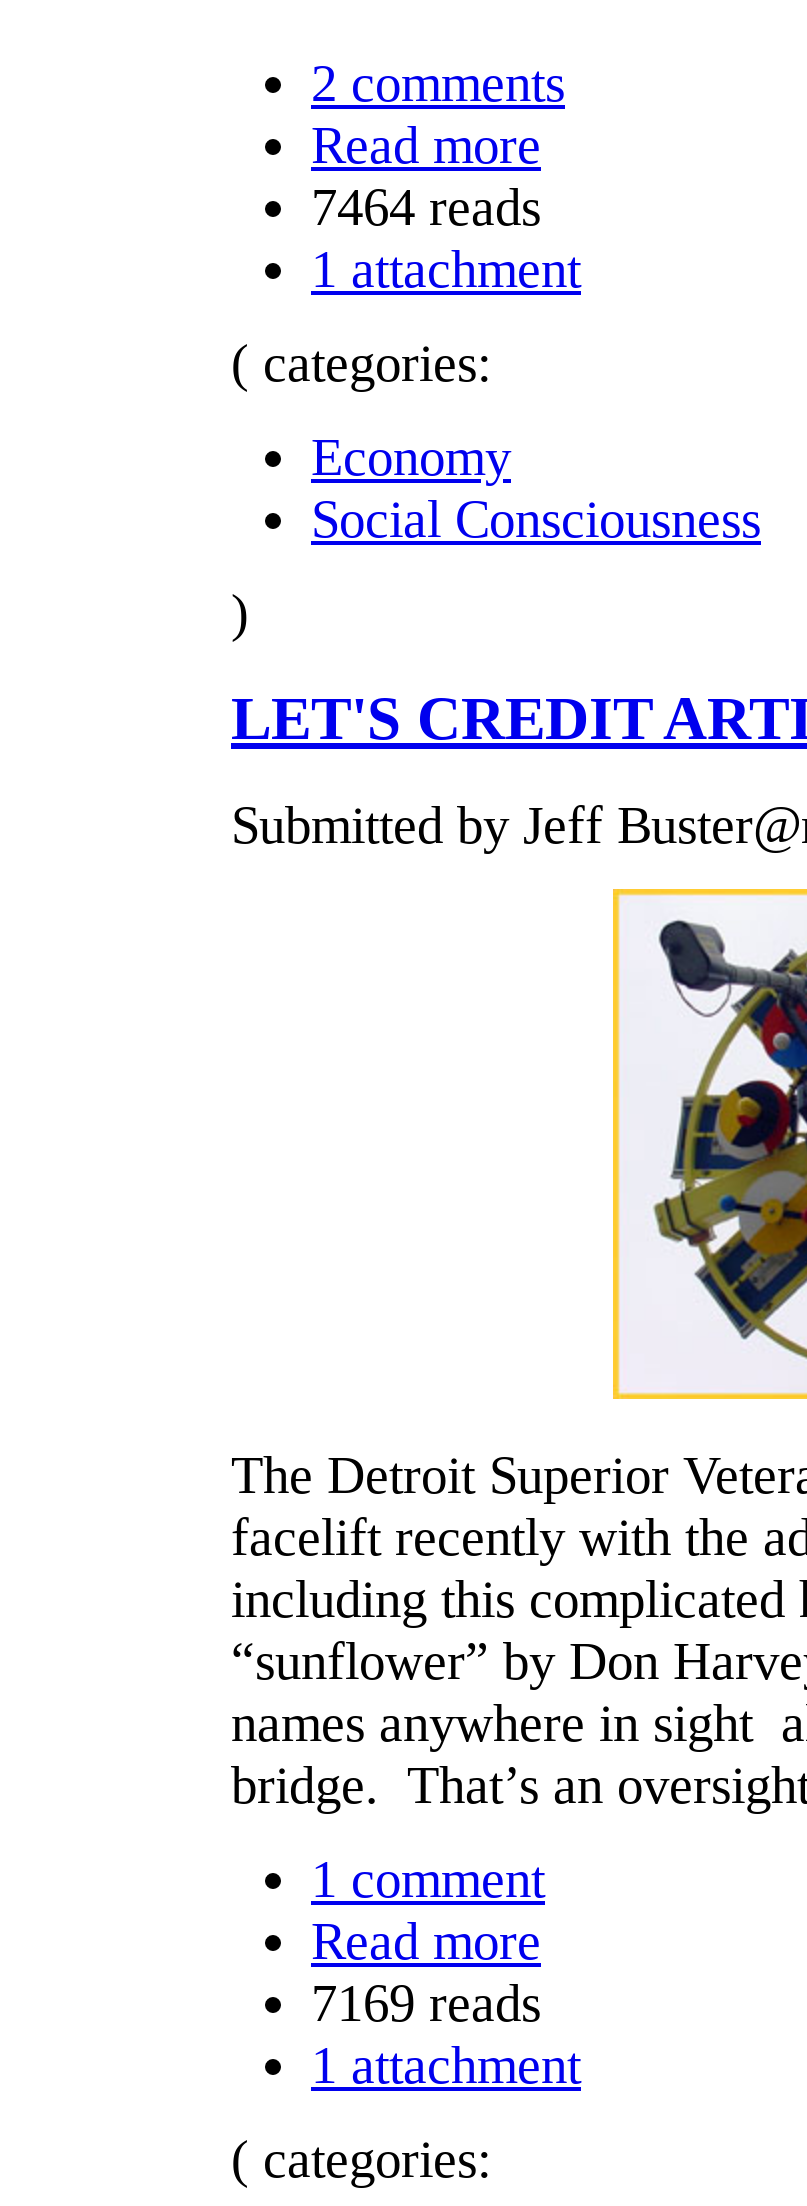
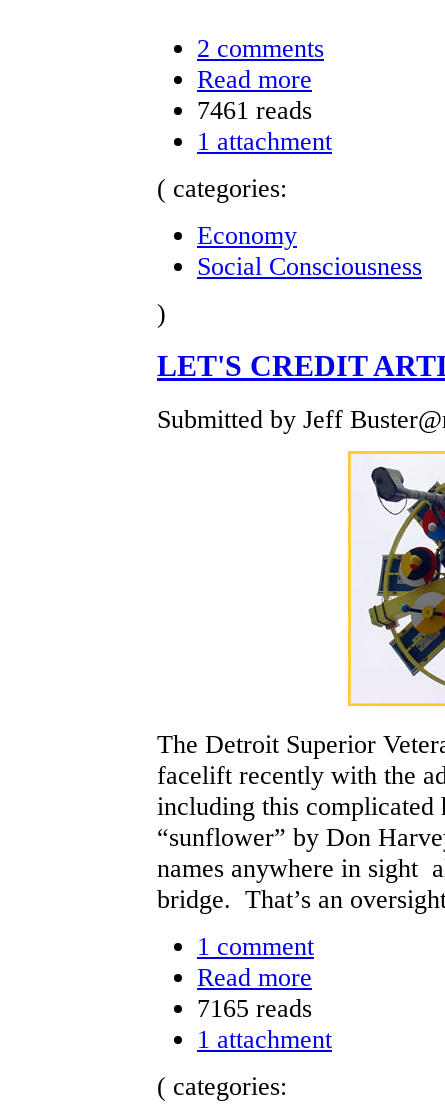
[311,178,541,238] 7464 reads -> [197,95,312,125] 7461 reads
[311,1973,541,2033] 7169 reads -> [197,993,312,1023] 7165 reads

